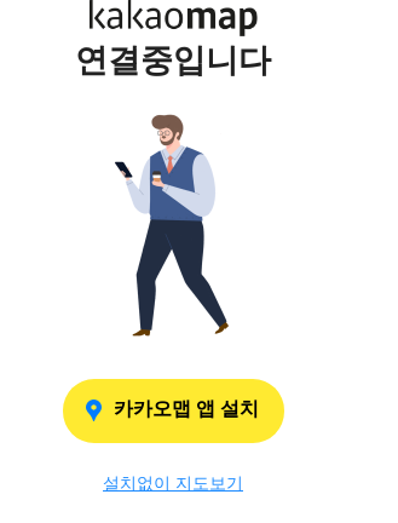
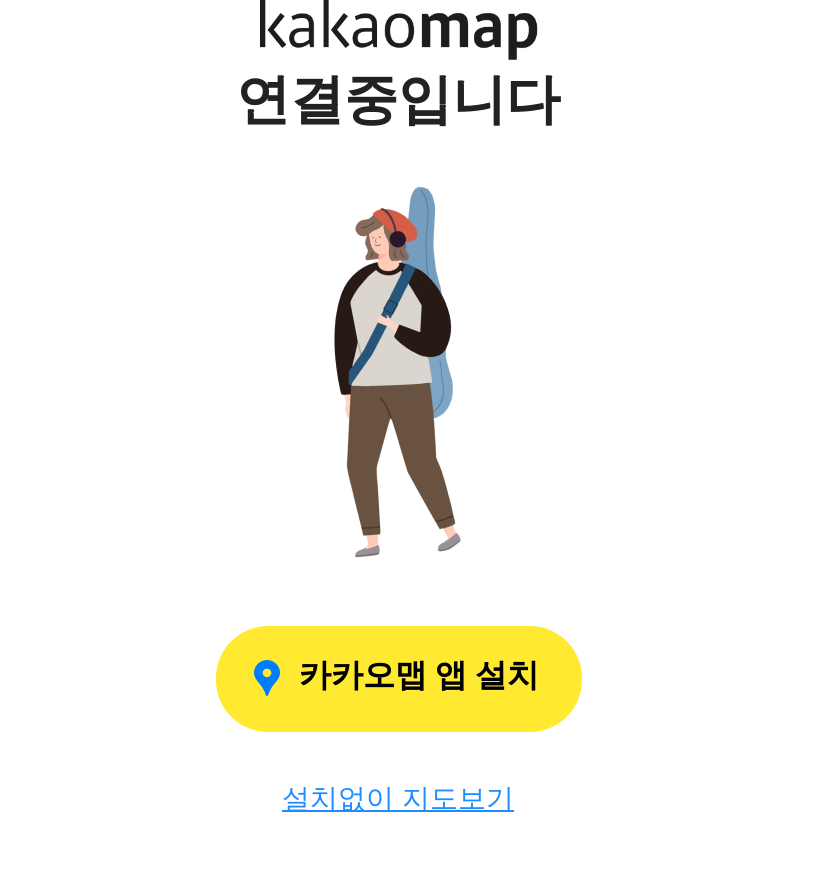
[114,114,230,338] [image] -> [304,186,488,558] [image]

